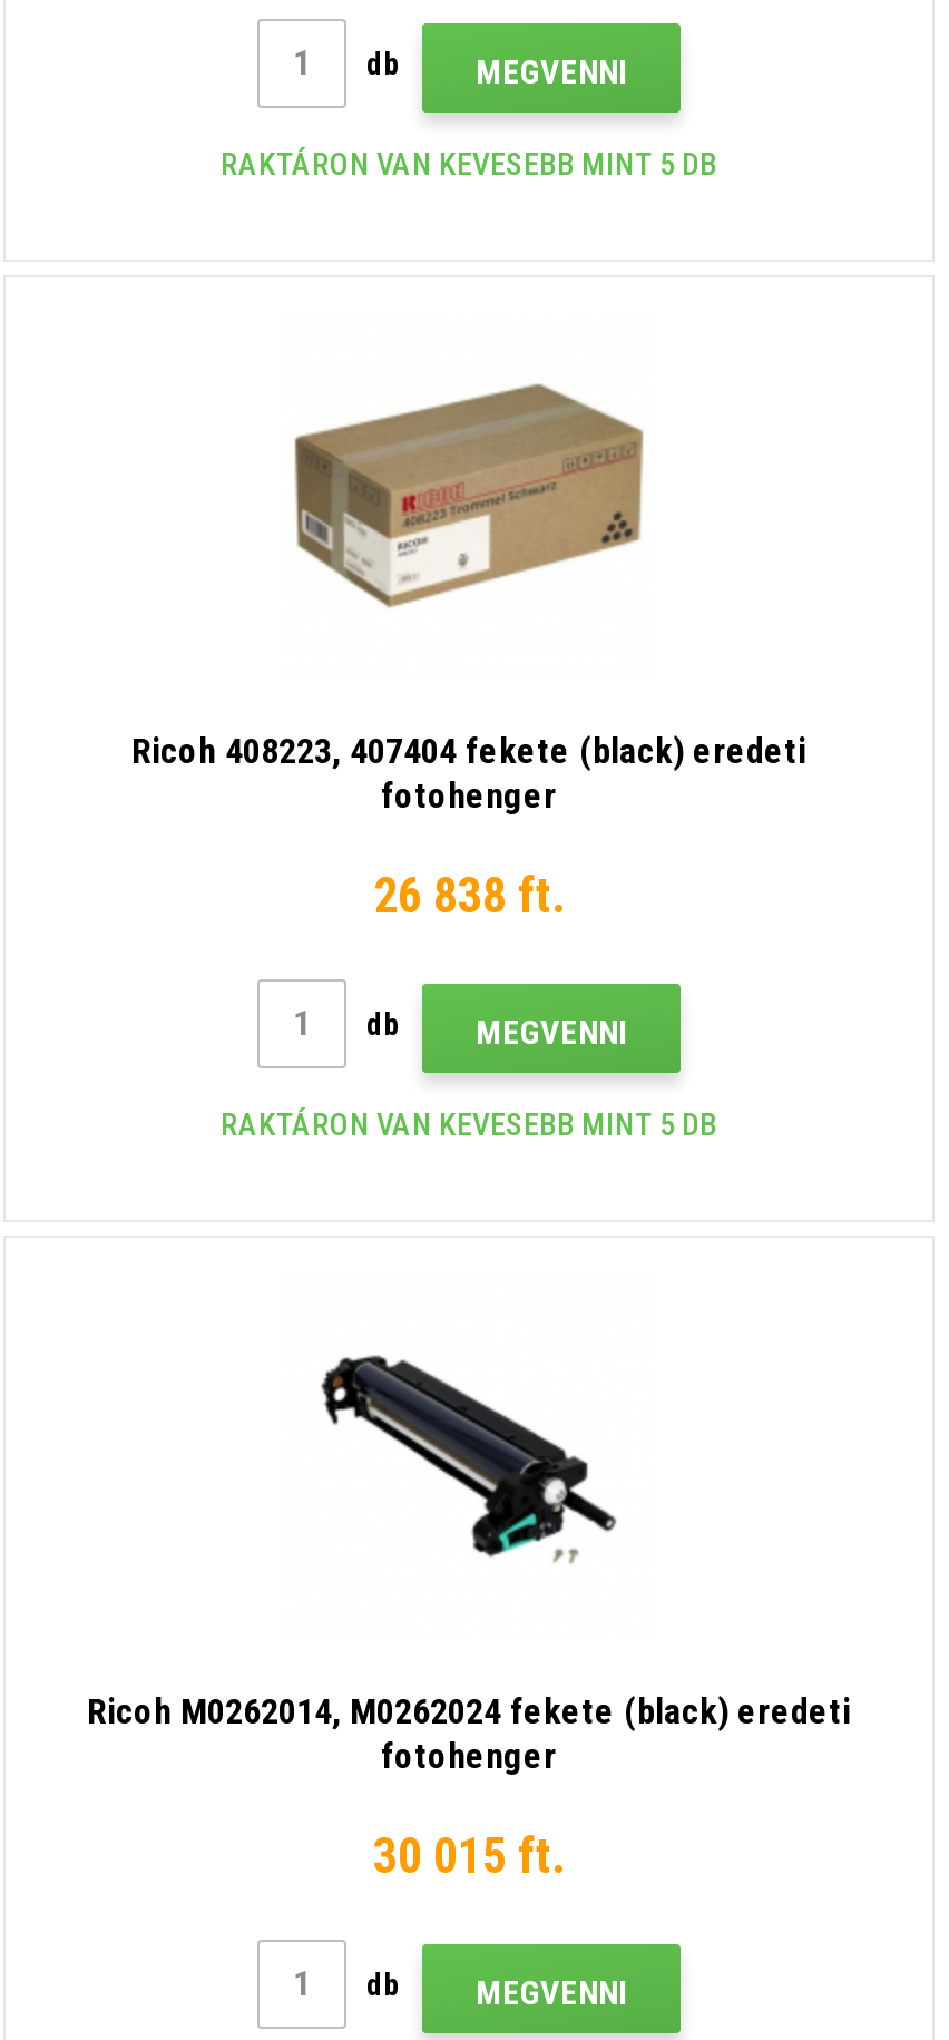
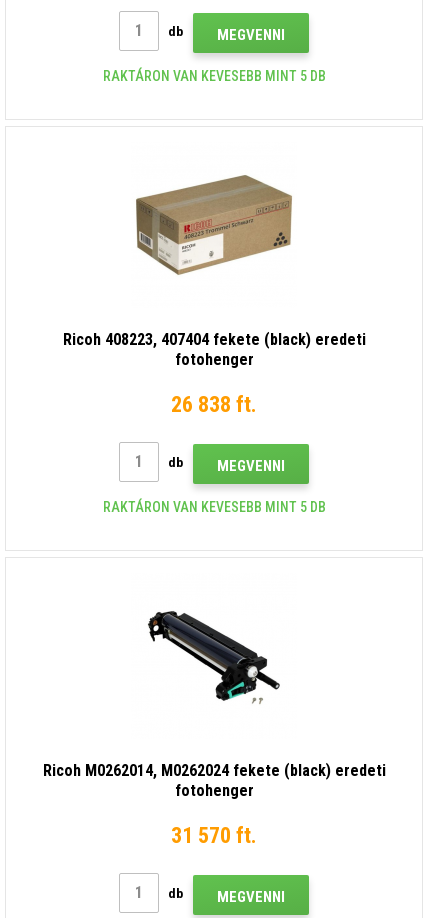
[373,1828,565,1884] 30 015 ft. -> [171,823,257,848] 31 570 ft.

